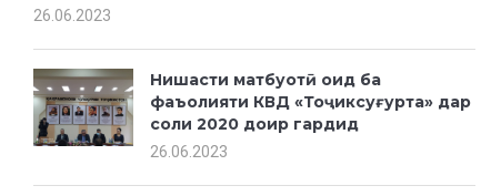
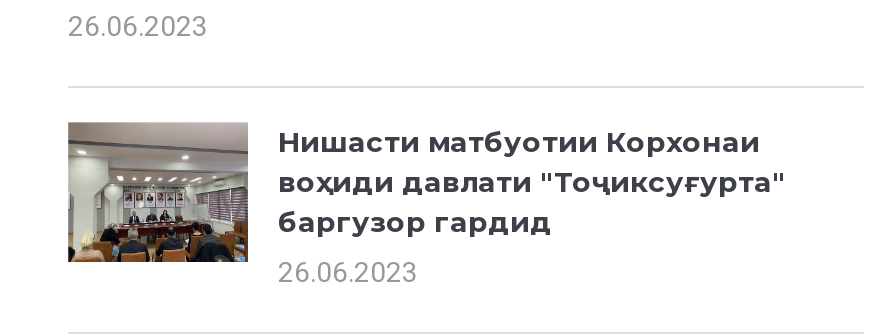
[32,69,471,147] [image] | Нишасти матбуотӣ оид ба | фаъолияти КВД «Тоҷиксуғурта» дар | соли 2020 доир гардид -> [68,122,786,264] [image] | Нишасти матбуотии Корхонаи | воҳиди давлати "Тоҷиксуғурта" | баргузор гардид

